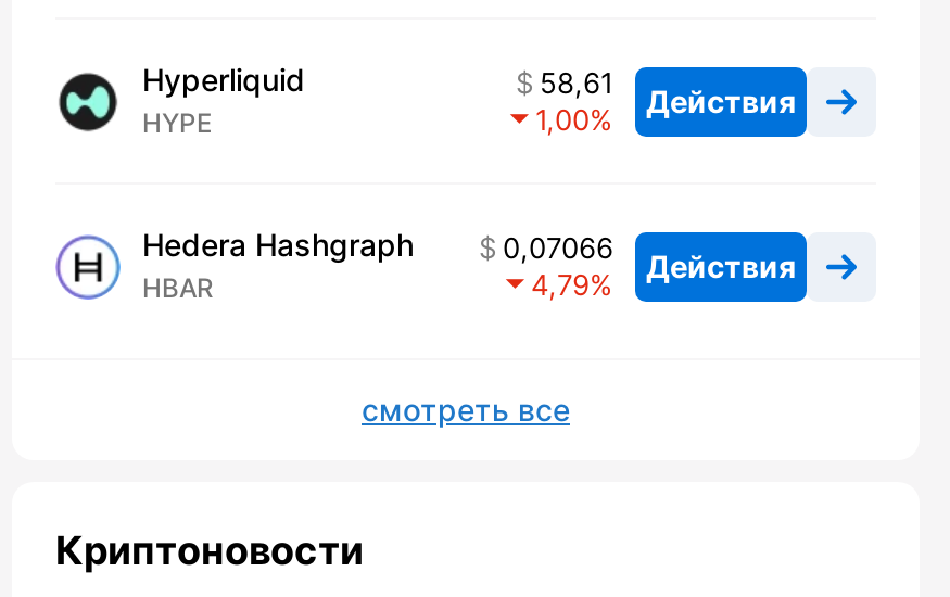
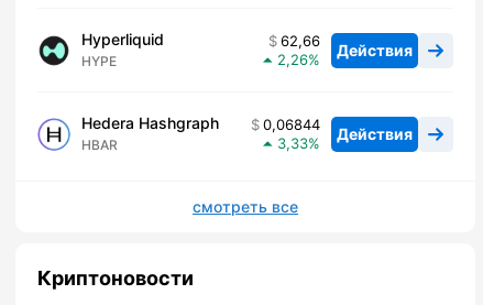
[540,66,796,119] 58,61 Действия -> [281,32,413,59] 62,66 Действия
[535,103,590,138] 1,00 -> [277,51,308,69] 2,26
[503,231,796,284] 0,07066 Действия -> [263,116,413,143] 0,06844 Действия
[531,268,590,303] 4,79 -> [277,135,308,152] 3,33

